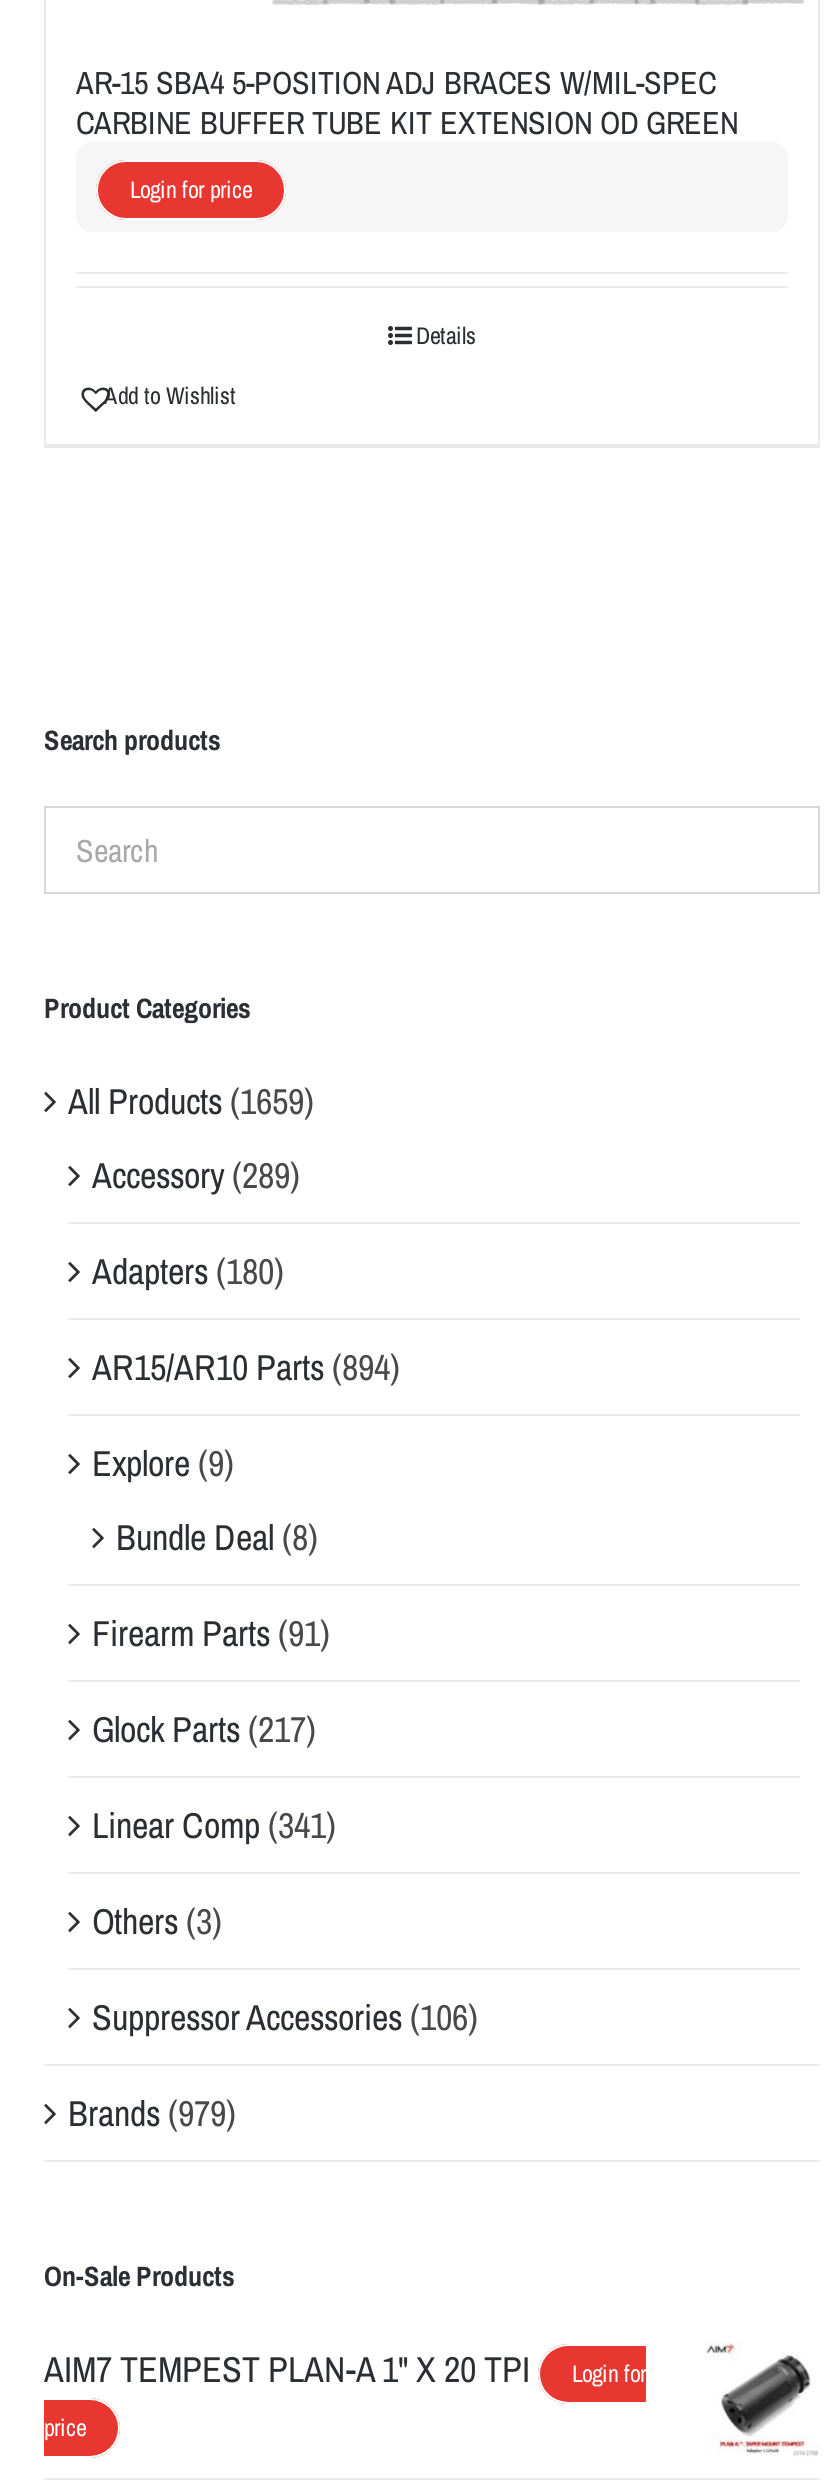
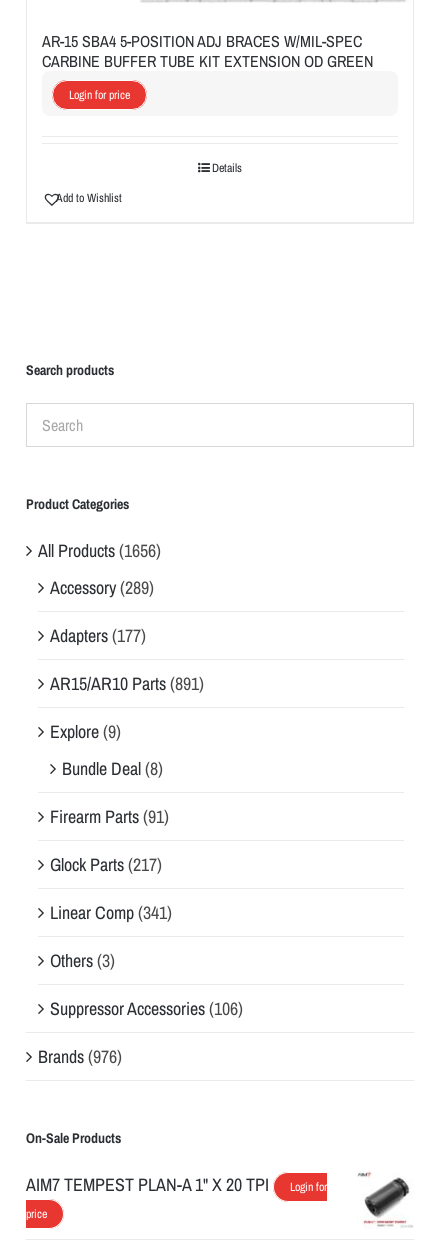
[68,1076,314,1126] All Products (1659) -> [38,538,161,563] All Products (1656)
[92,1246,284,1296] Adapters (180) -> [50,623,146,648] Adapters (177)
[92,1342,400,1392] AR15/AR10 Parts (894) -> [50,671,204,696] AR15/AR10 Parts (891)
[68,2088,236,2138] Brands (979) -> [38,1044,122,1069] Brands (976)

